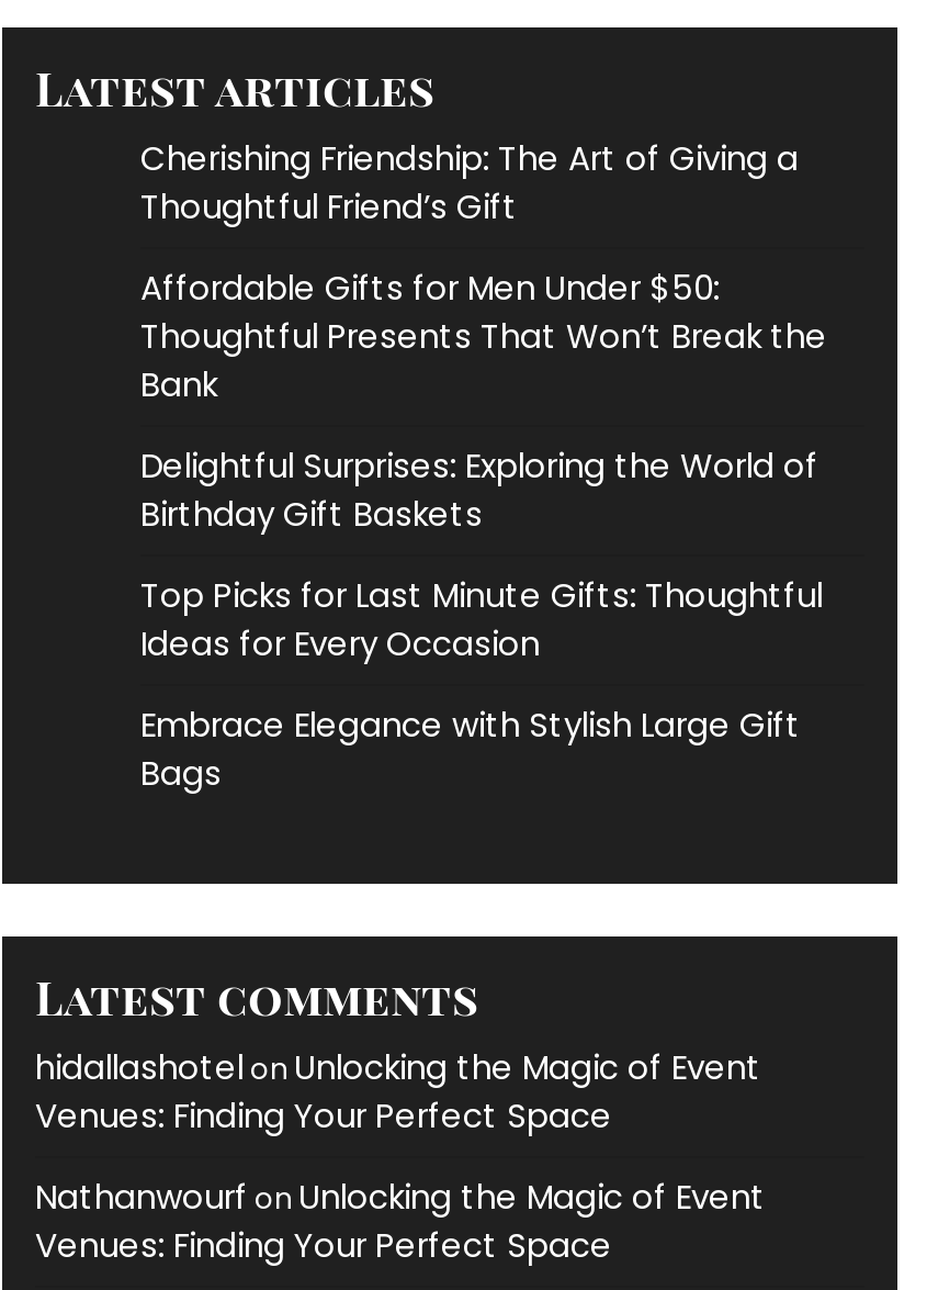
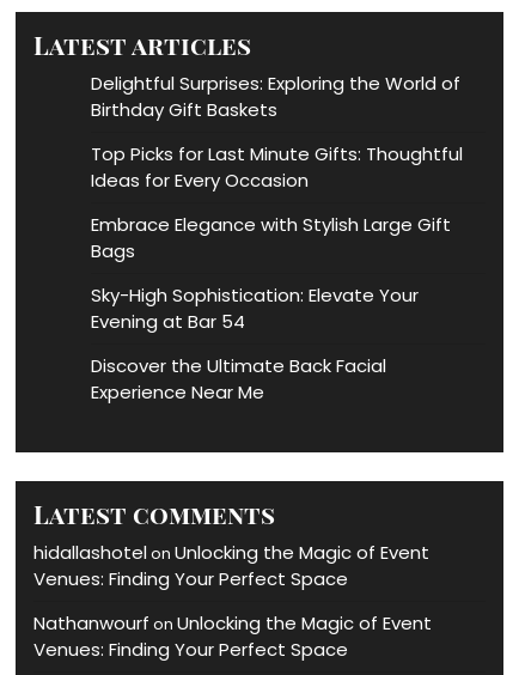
[140,135,827,407] Cherishing Friendship: The Art of Giving a | Thoughtful Friend’s Gift | Affordable Gifts for Men Under $50: | Thoughtful Presents That Won’t Break the | Bank -> none
moved [140,442,823,796] -> [91,70,463,263]: Delightful Surprises: Exploring the World of | Birthday Gift Baskets | Top Picks for Last Minute Gifts: Thoughtful | Ideas for Every Occasion | Embrace Elegance with Stylish Large Gift | Bags
none -> [91,282,419,404] Sky-High Sophistication: Elevate Your | Evening at Bar 54 | Discover the Ultimate Back Facial | Experience Near Me

